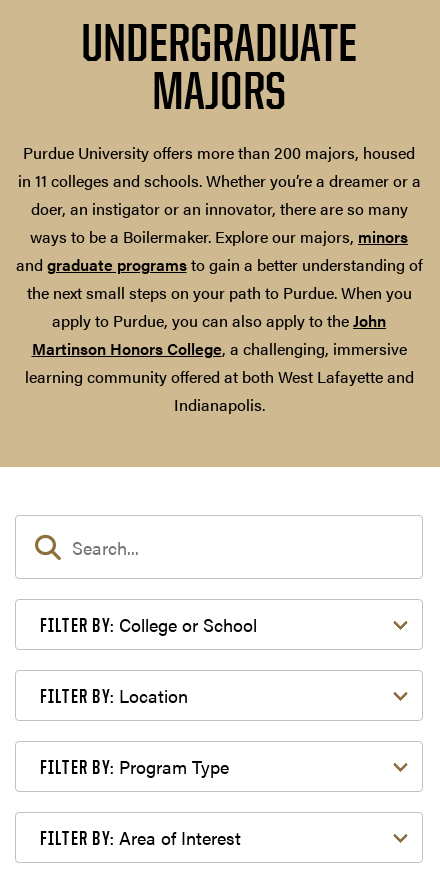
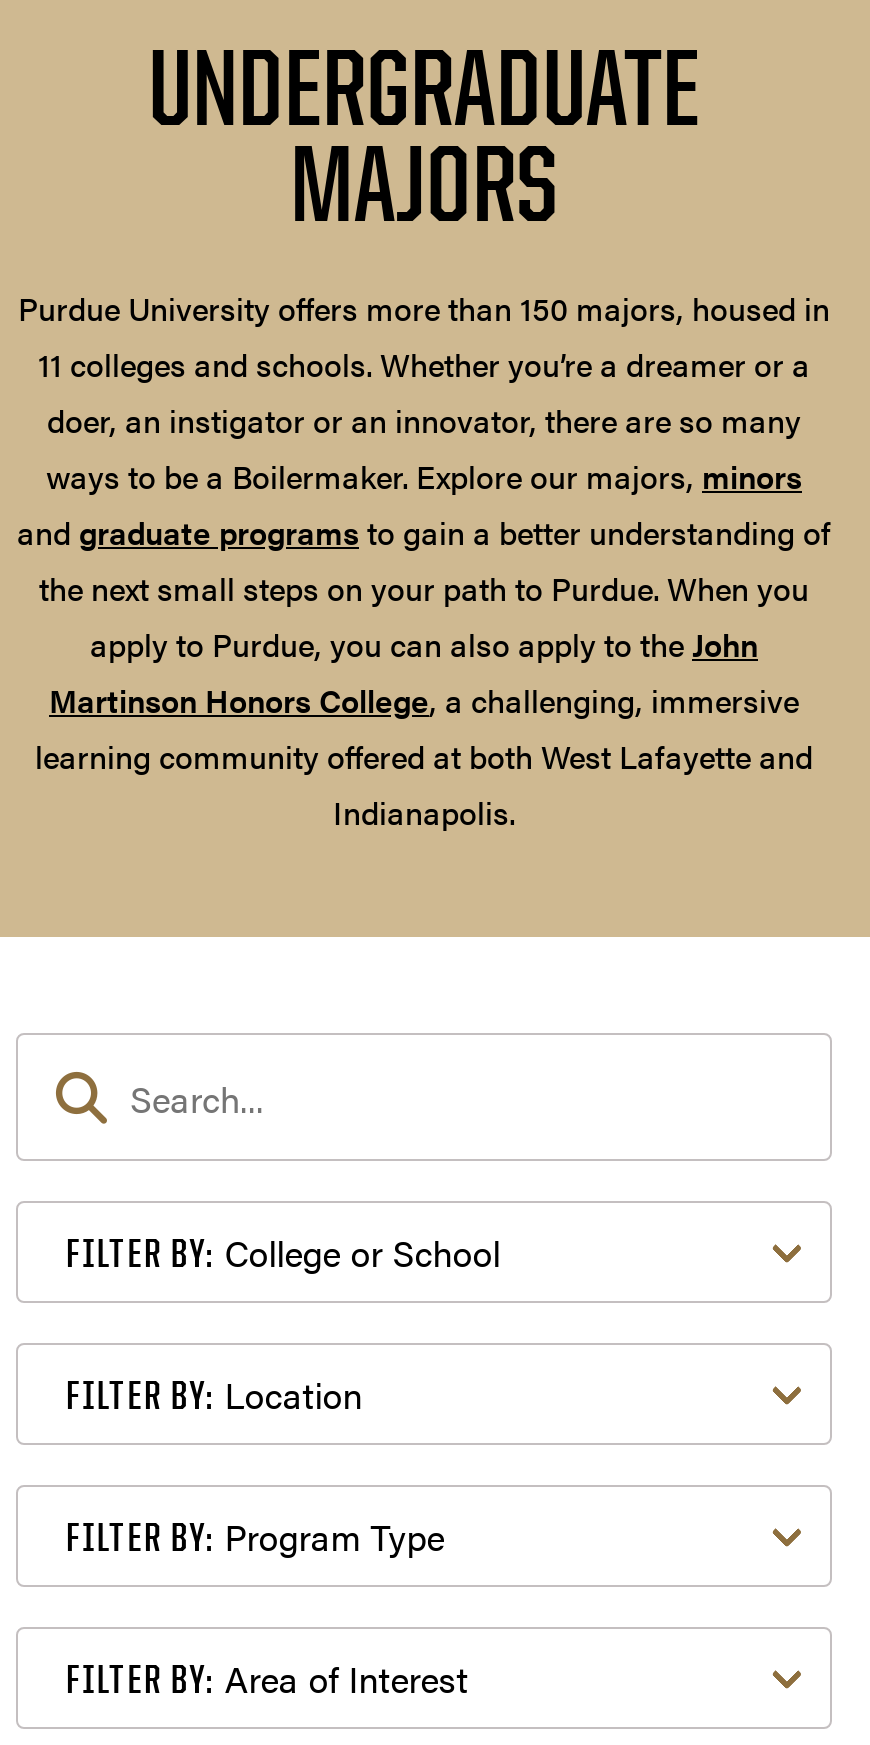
[17,141,420,192] Purdue University offers more than 200 majors, housed | in 11 colleges and schools. Whether you’re a dreamer or a -> [18,285,830,387] Purdue University offers more than 150 majors, housed in | 11 colleges and schools. Whether you’re a dreamer or a

